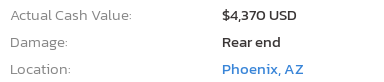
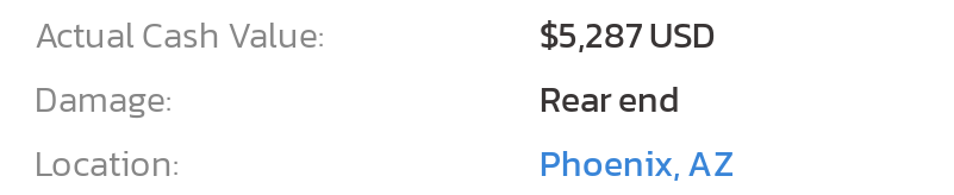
[222,3,297,26] $4,370 USD -> [540,6,716,61] $5,287 USD

